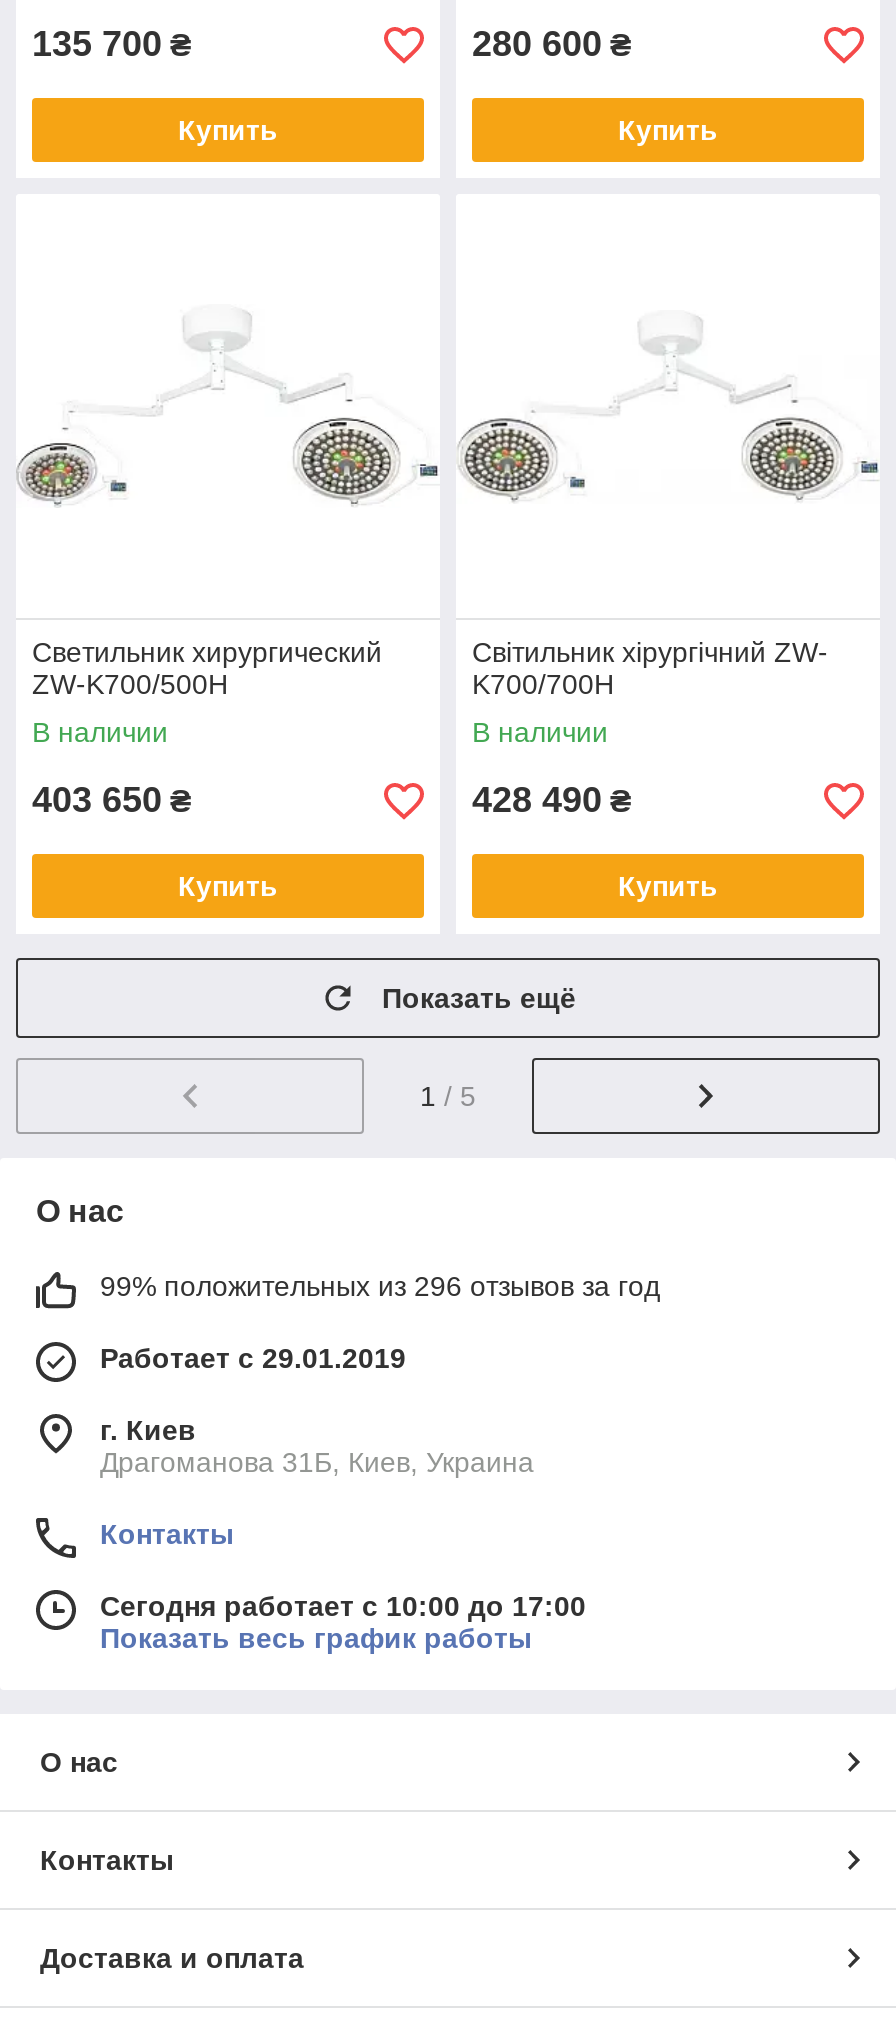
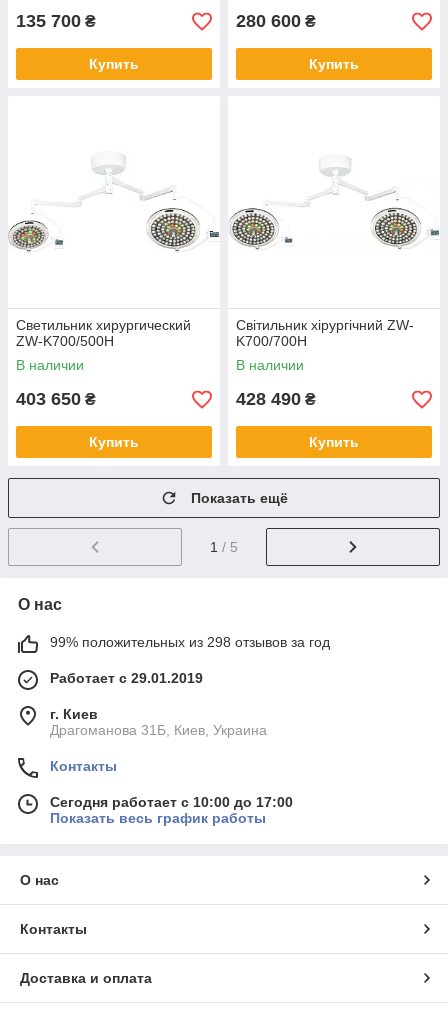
[100,1270,660,1302] 99% положительных из 296 отзывов за год -> [50,634,330,650] 99% положительных из 298 отзывов за год

